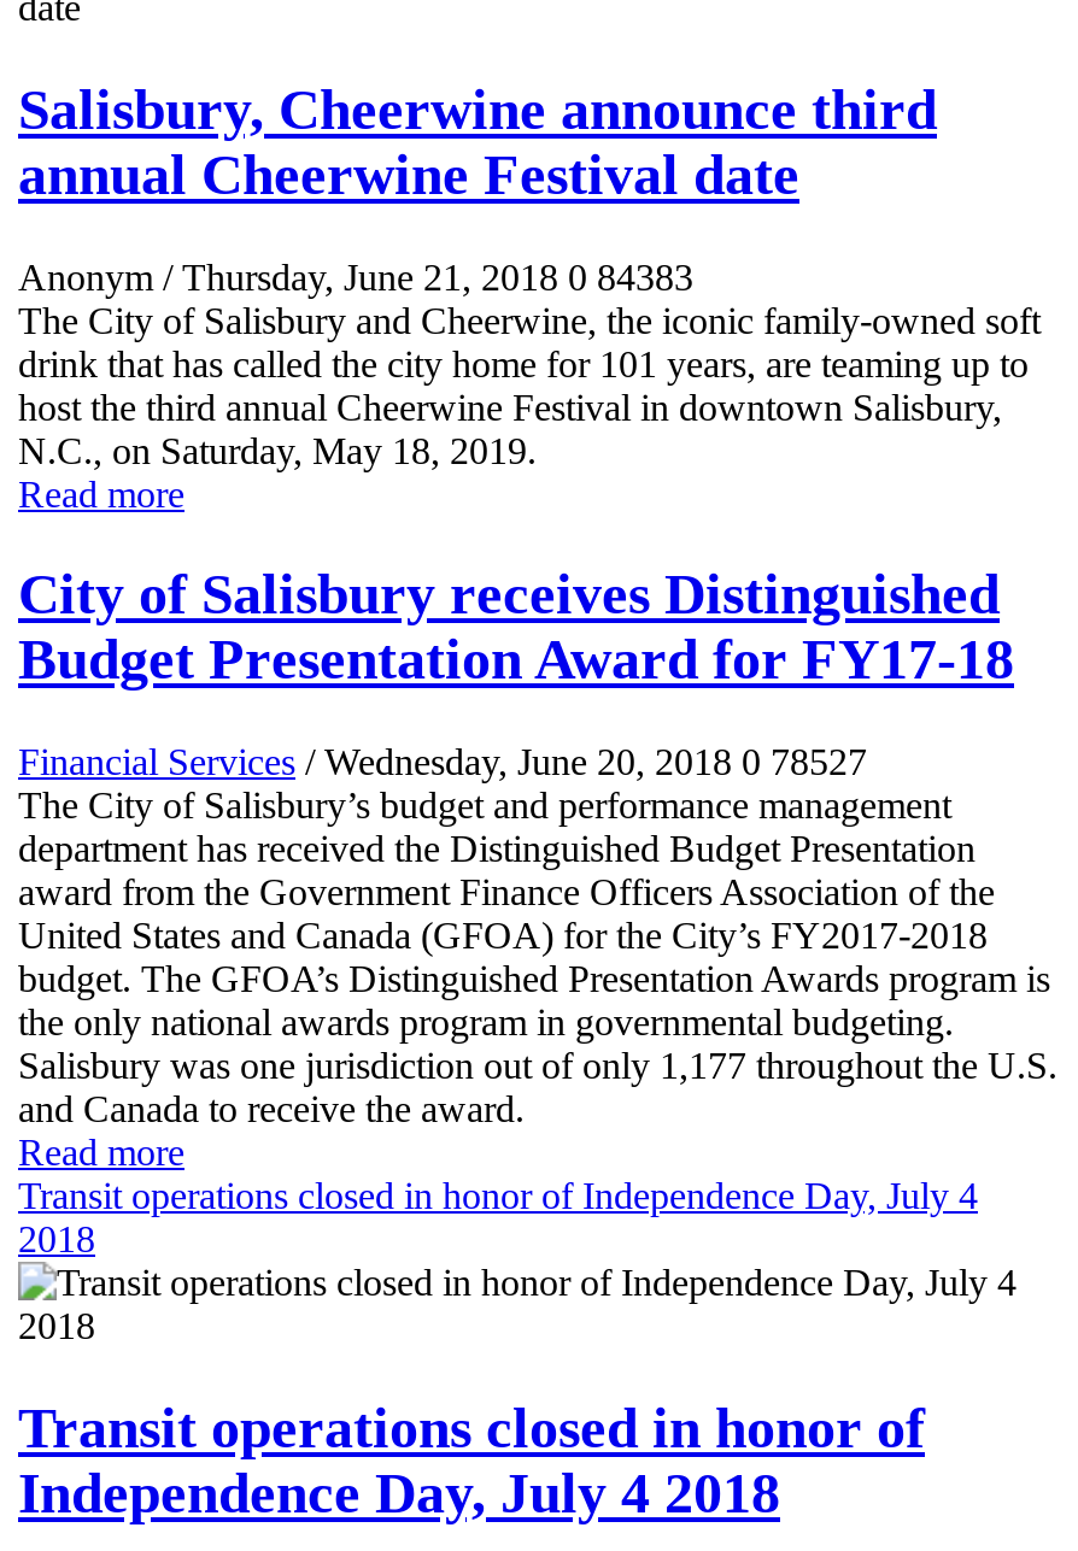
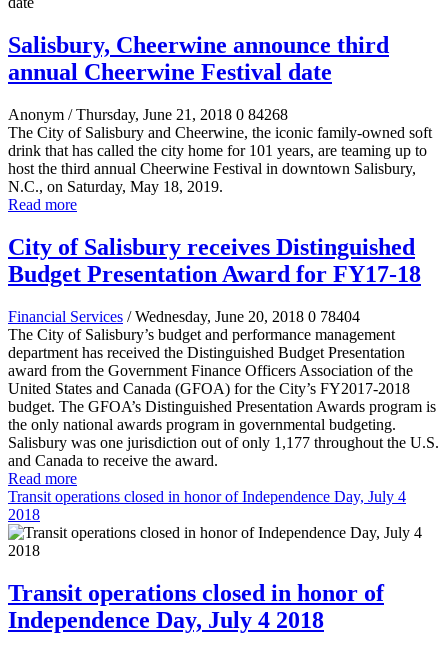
[18,255,693,296] Anonym / Thursday, June 21, 2018 0 84383 -> [8,106,288,123] Anonym / Thursday, June 21, 2018 0 84268
[18,742,867,783] Financial Services / Wednesday, June 20, 2018 0 78527 -> [8,308,360,325] Financial Services / Wednesday, June 20, 2018 0 78404

